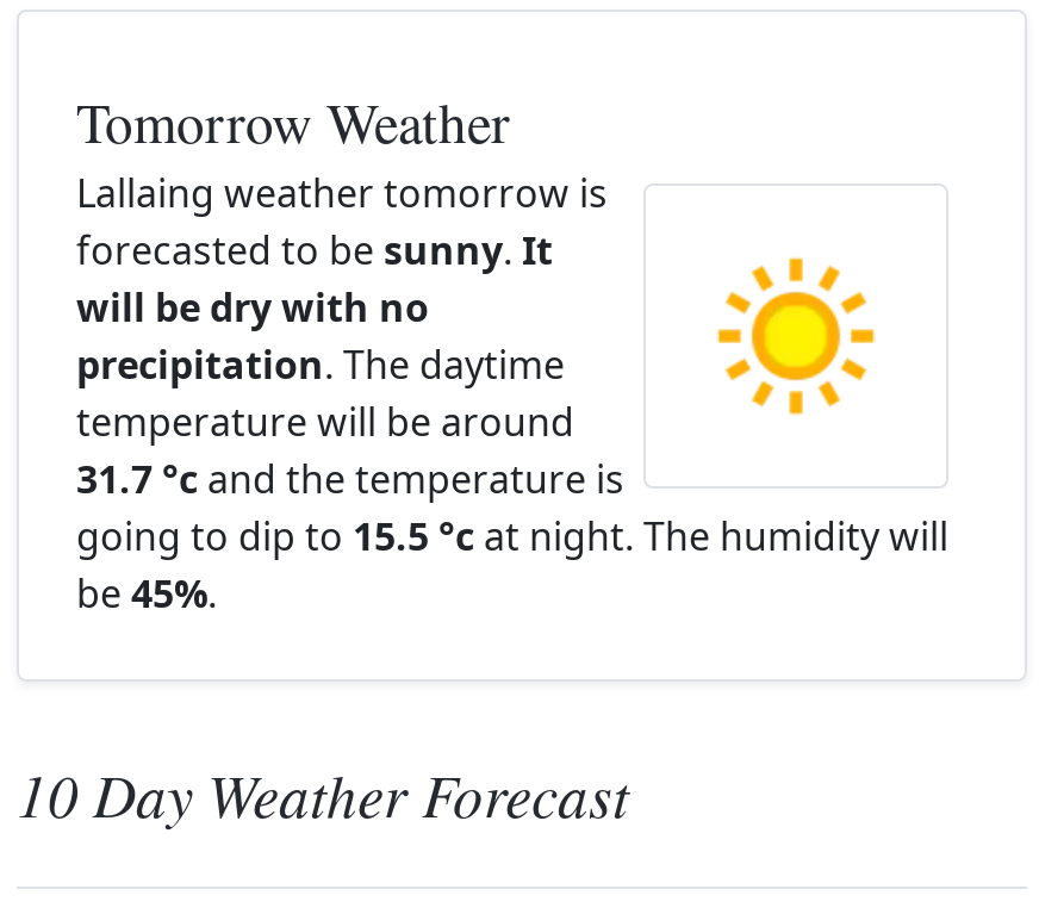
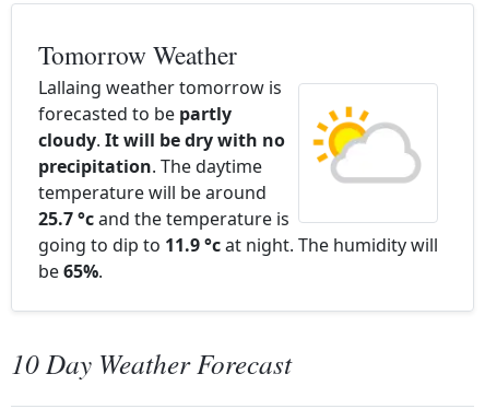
[76,224,553,334] forecasted to be sunny. It | will be dry with no -> [38,102,285,152] forecasted to be partly | cloudy. It will be dry with no
[76,234,910,505] [image] | 31.7 °c and the temperature is -> [38,105,422,231] [image] | 25.7 °c and the temperature is
[76,510,948,562] going to dip to 15.5 °c at night. The humidity will -> [38,233,438,257] going to dip to 11.9 °c at night. The humidity will
[76,567,217,620] be 45%. -> [38,259,103,283] be 65%.

